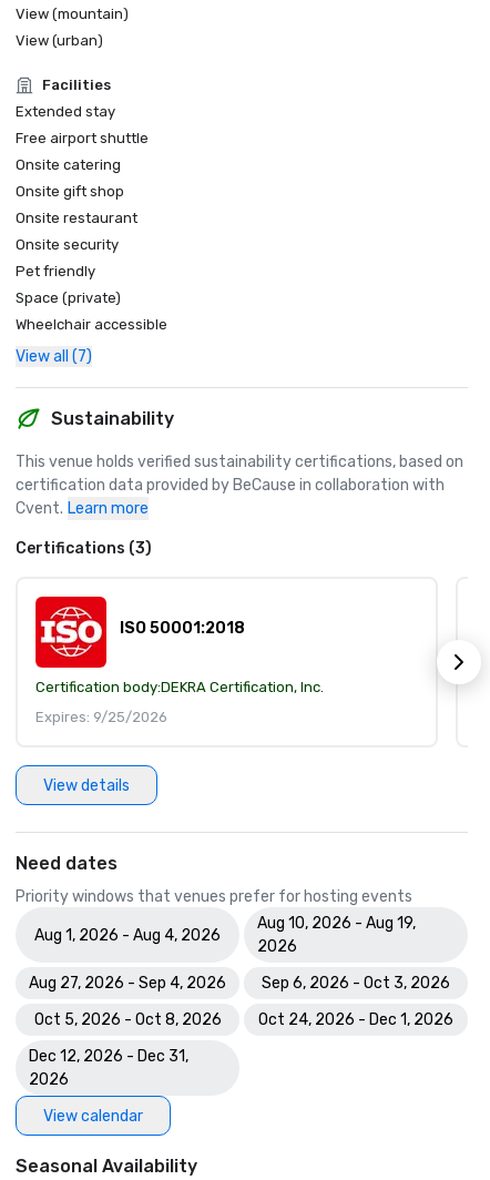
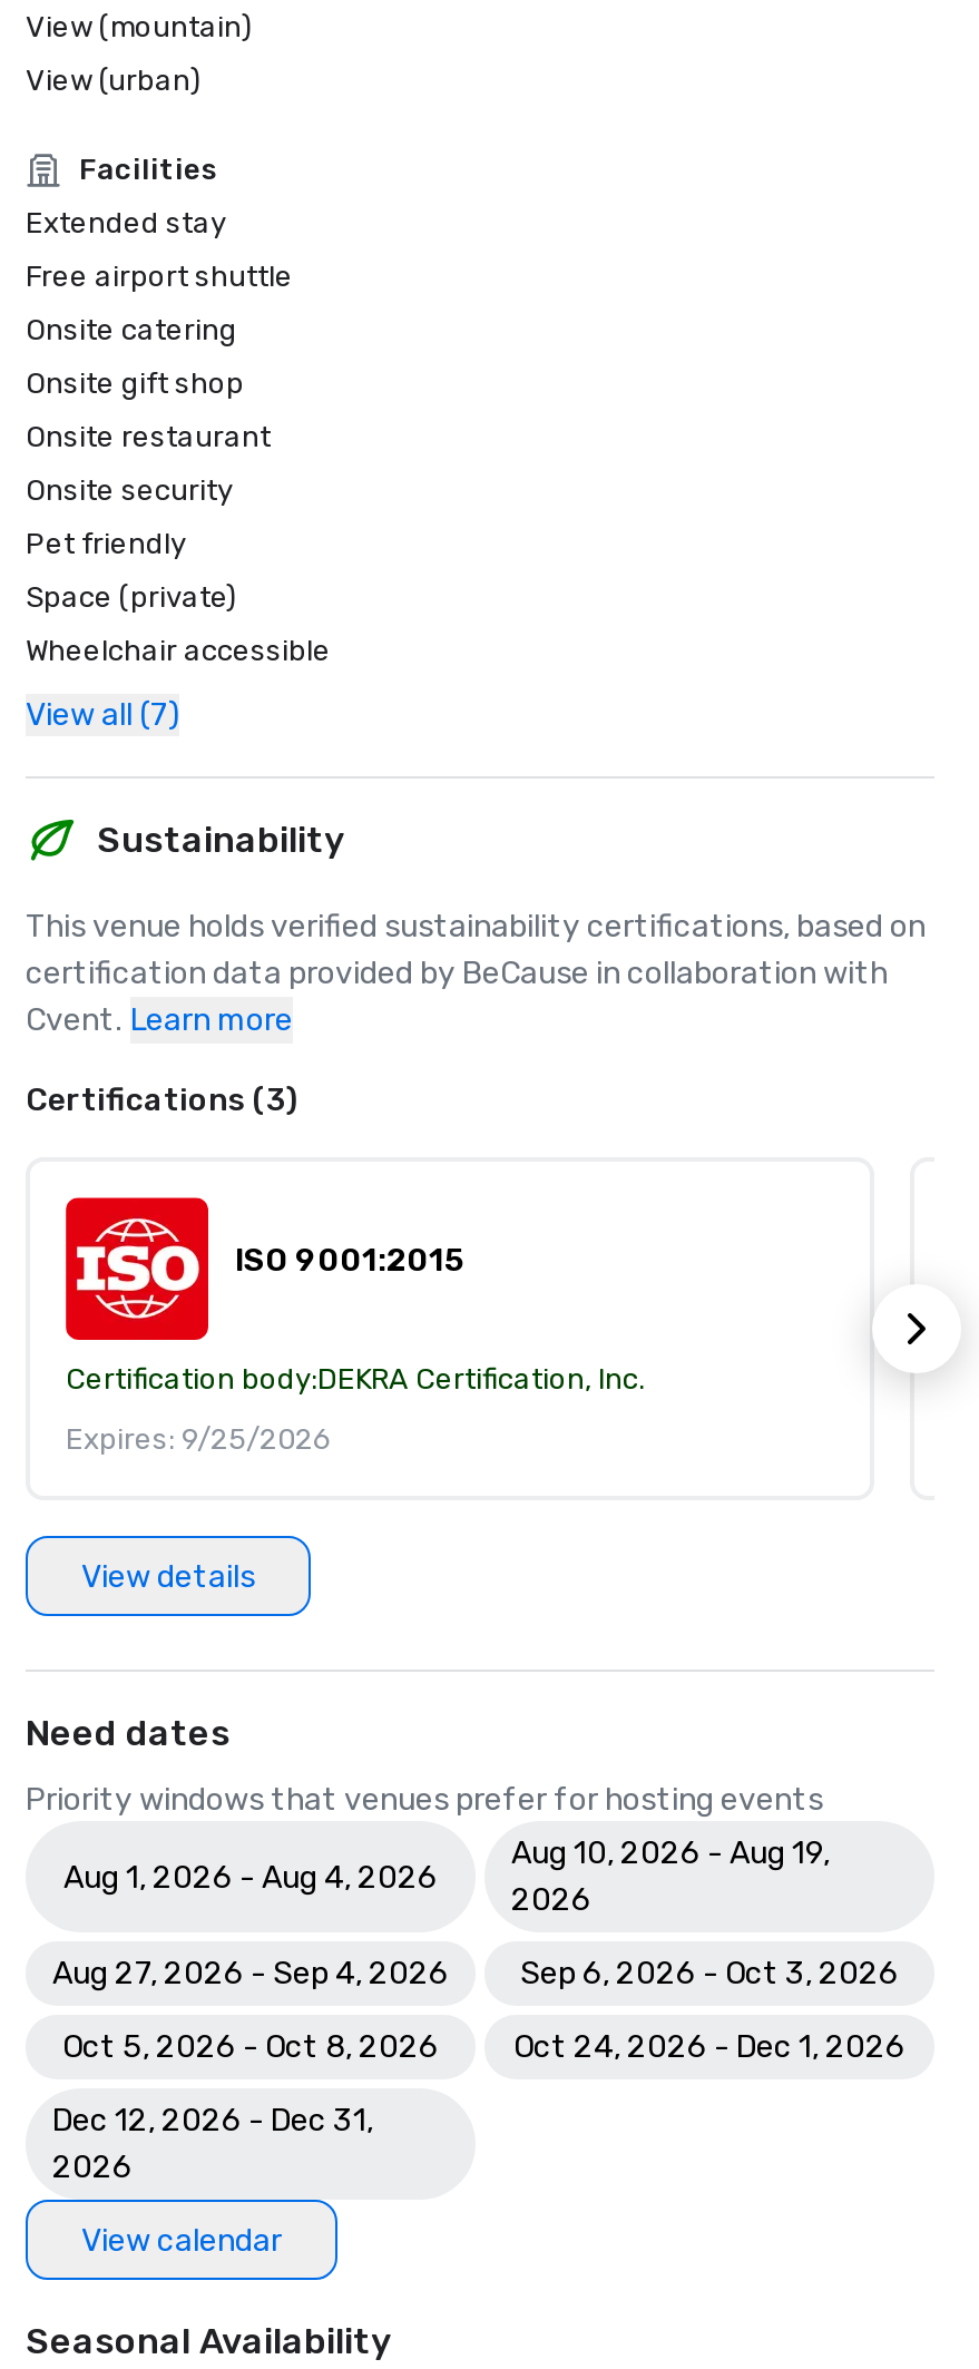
[120,618,245,637] ISO 50001:2018 -> [235,1241,464,1279] ISO 9001:2015

